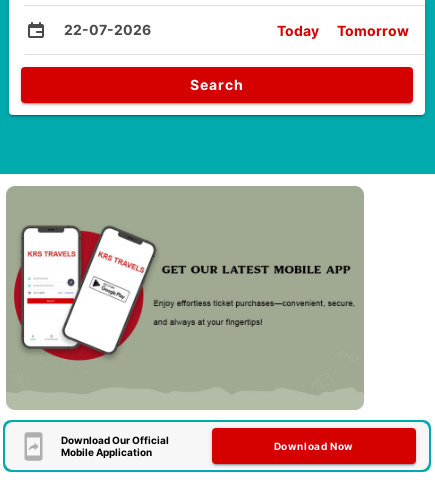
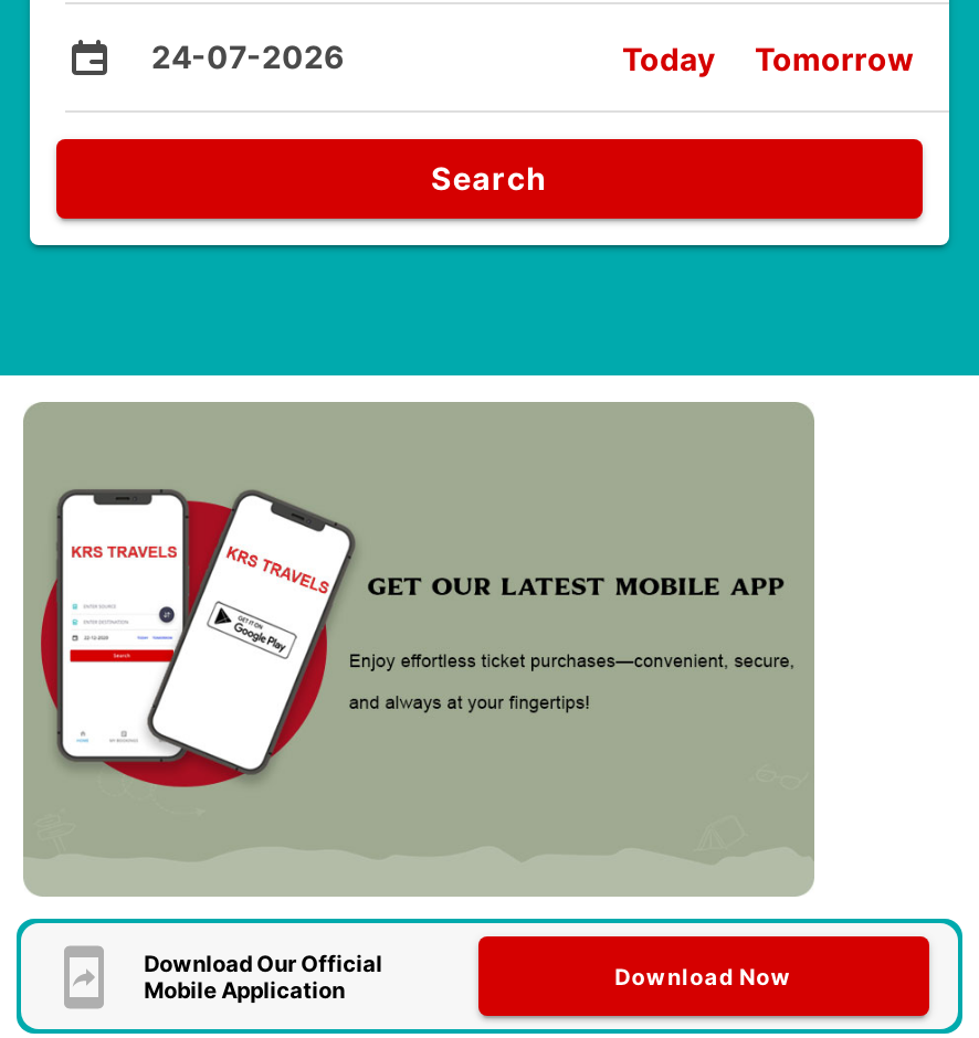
[64,21,151,38] 22-07-2026 -> [151,38,344,75] 24-07-2026

